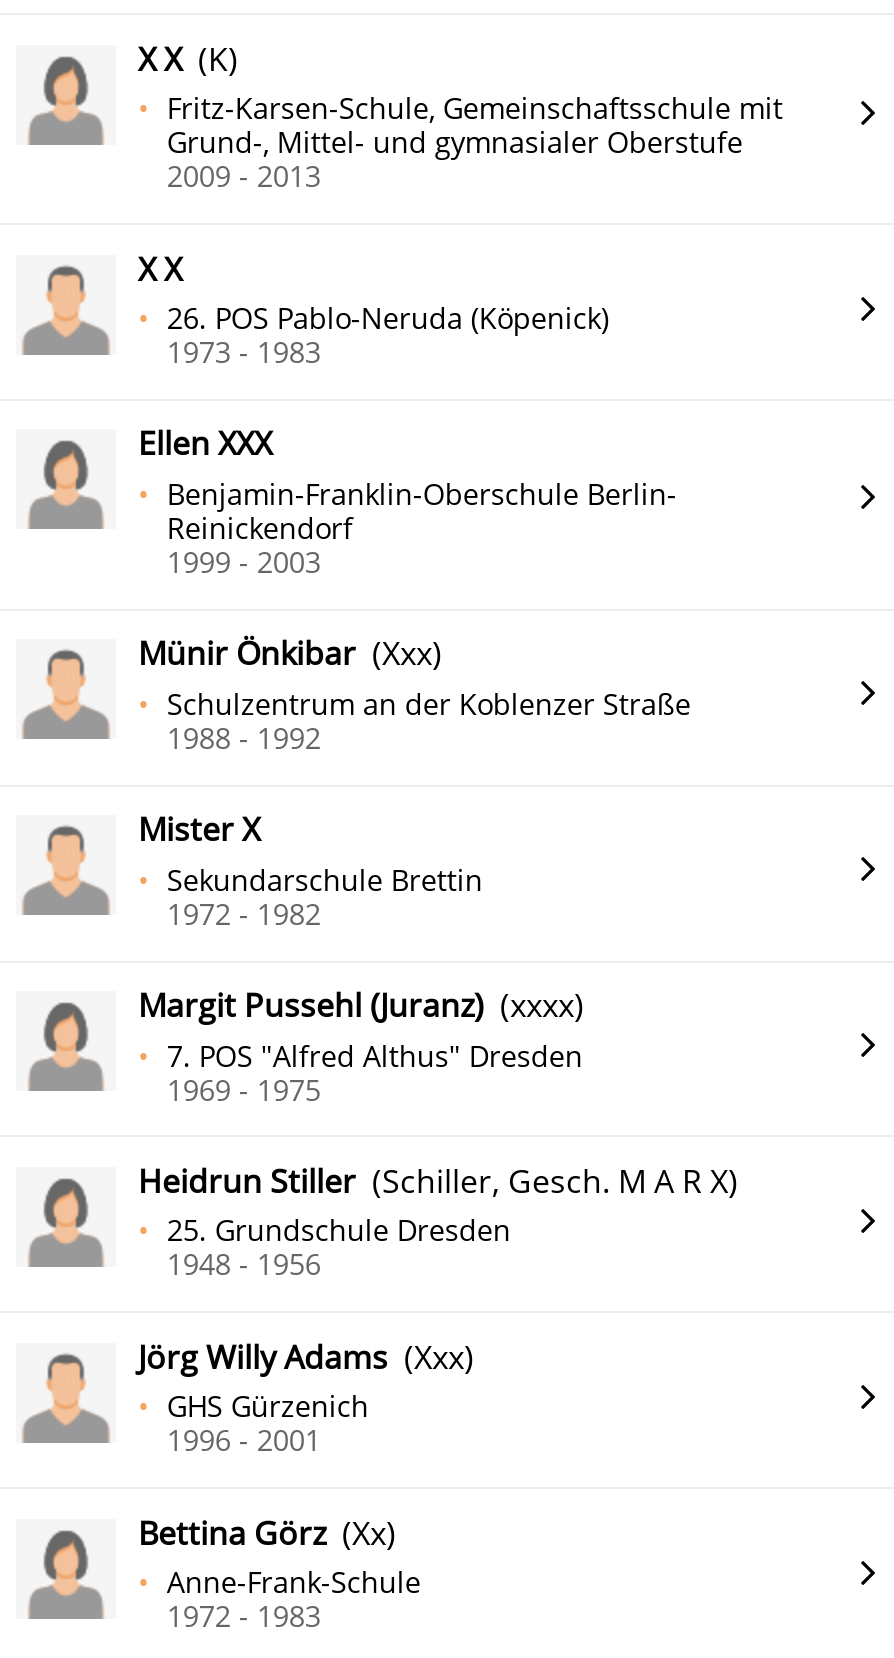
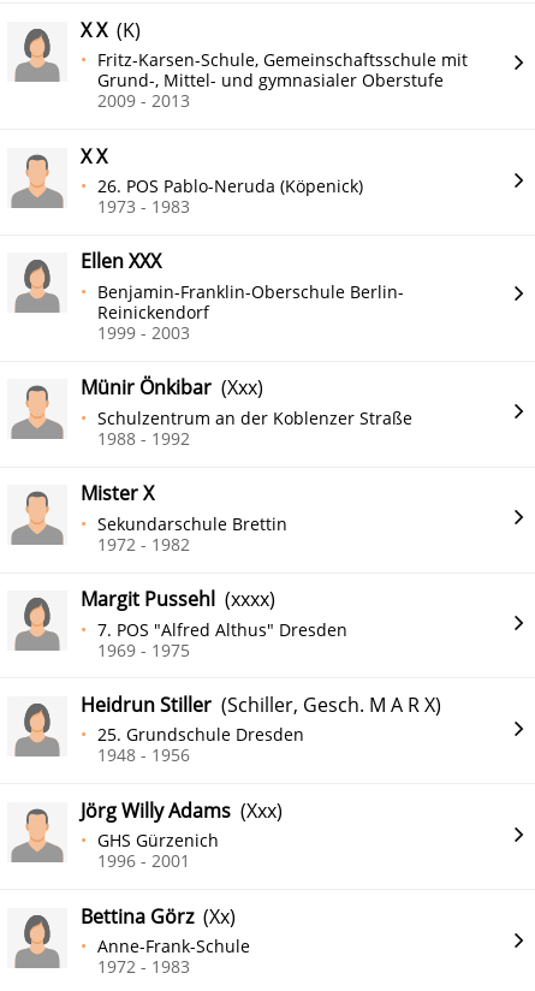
[138,983,584,1027] Margit Pussehl (Juranz) (xxxx) -> [81,586,275,612] Margit Pussehl (xxxx)

